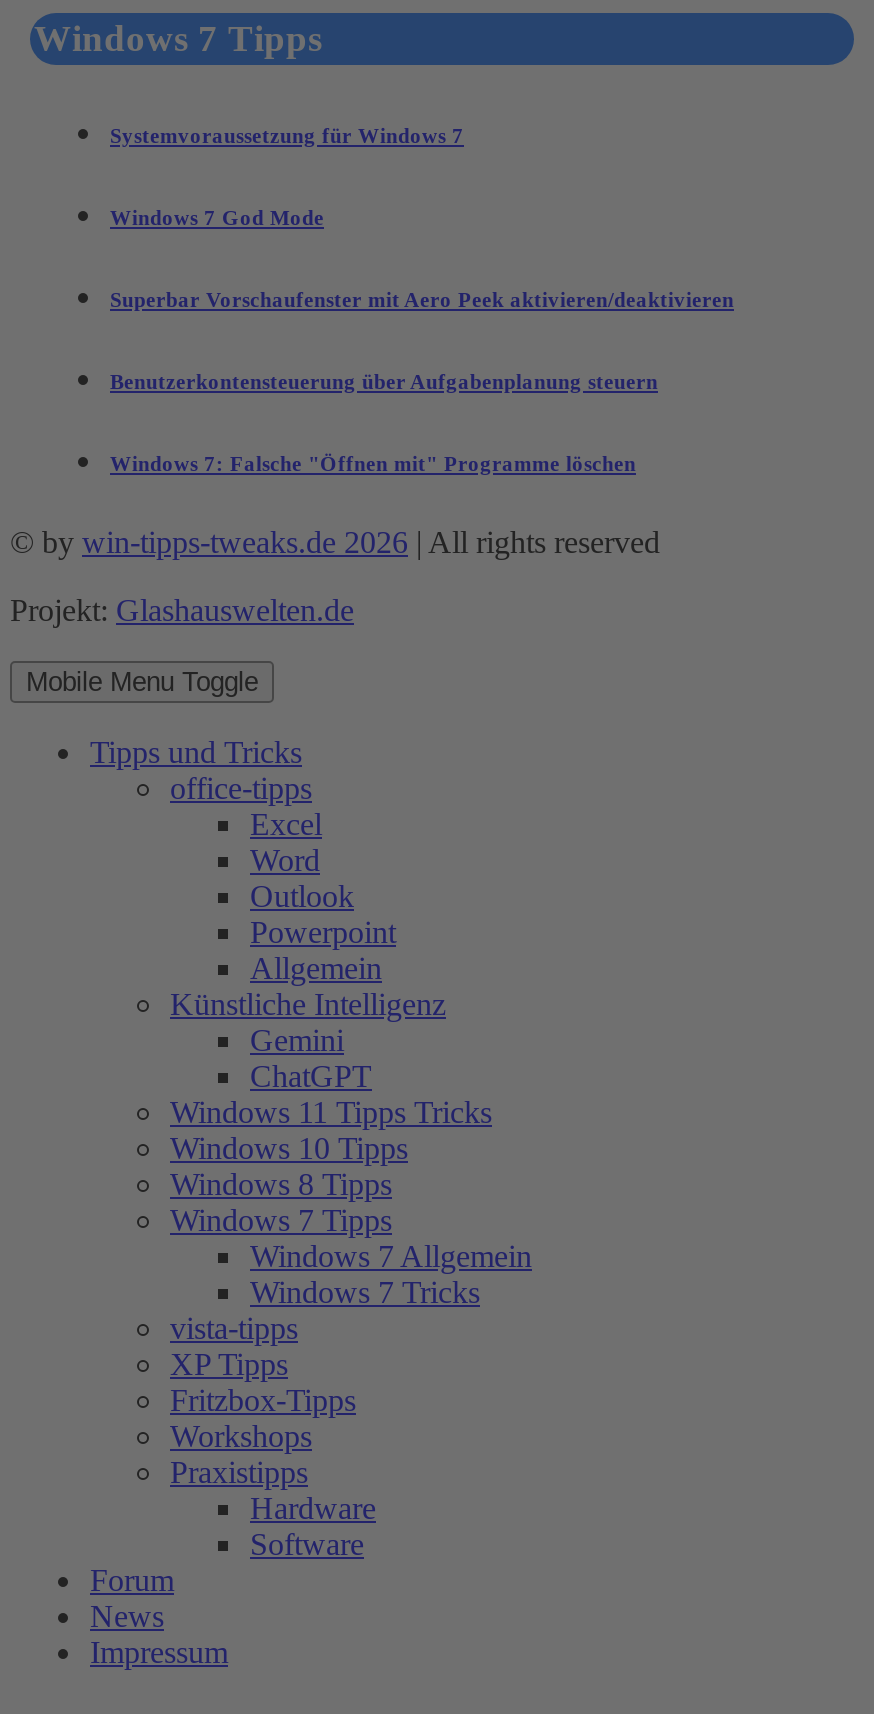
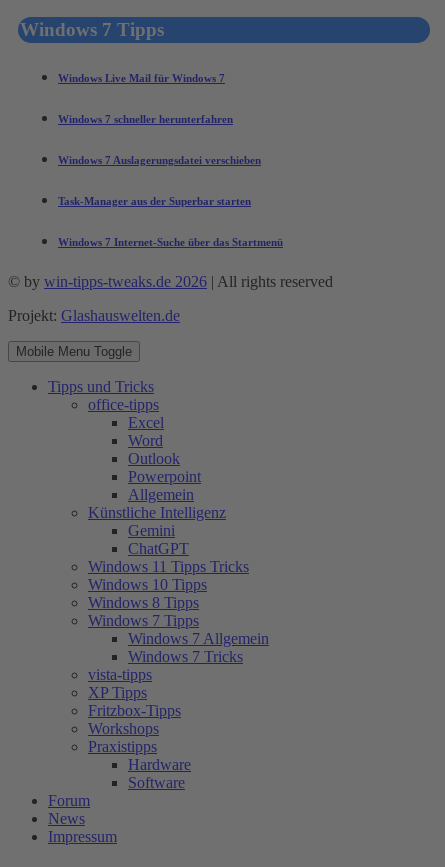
[110,123,464,147] Systemvoraussetzung für Windows 7 -> [58,72,225,84] Windows Live Mail für Windows 7
[110,205,324,229] Windows 7 God Mode -> [58,113,233,125] Windows 7 schneller herunterfahren
[110,287,734,311] Superbar Vorschaufenster mit Aero Peek aktivieren/deaktivieren -> [58,154,261,166] Windows 7 Auslagerungsdatei verschieben
[110,369,658,393] Benutzerkontensteuerung über Aufgabenplanung steuern -> [58,195,251,207] Task-Manager aus der Superbar starten
[110,451,636,475] Windows 7: Falsche "Öffnen mit" Programme löschen -> [58,236,283,248] Windows 7 Internet-Suche über das Startmenü

